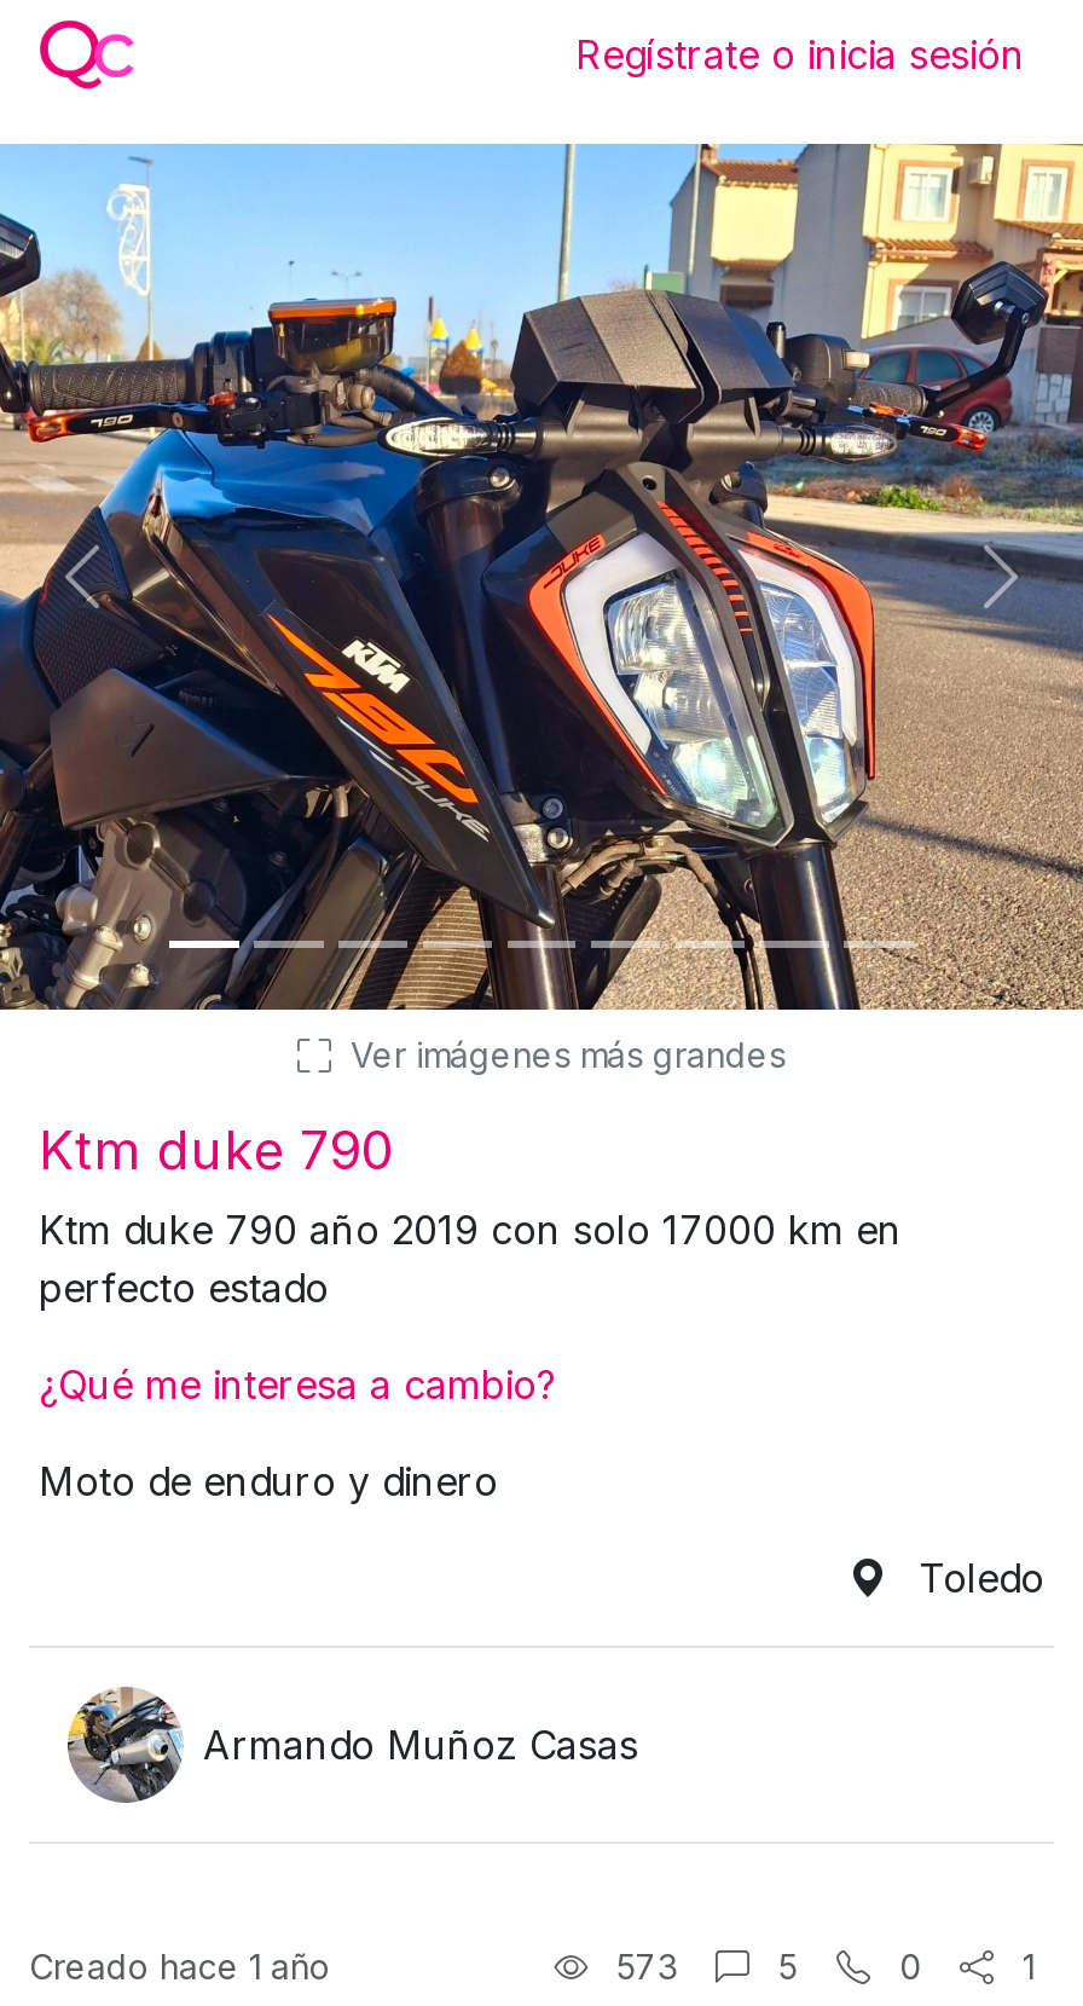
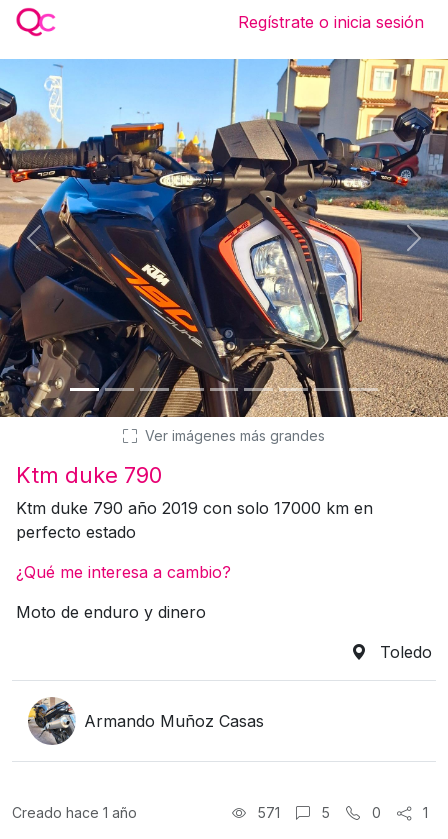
[607,1947,677,1988] 573 -> [254,804,280,821] 571

